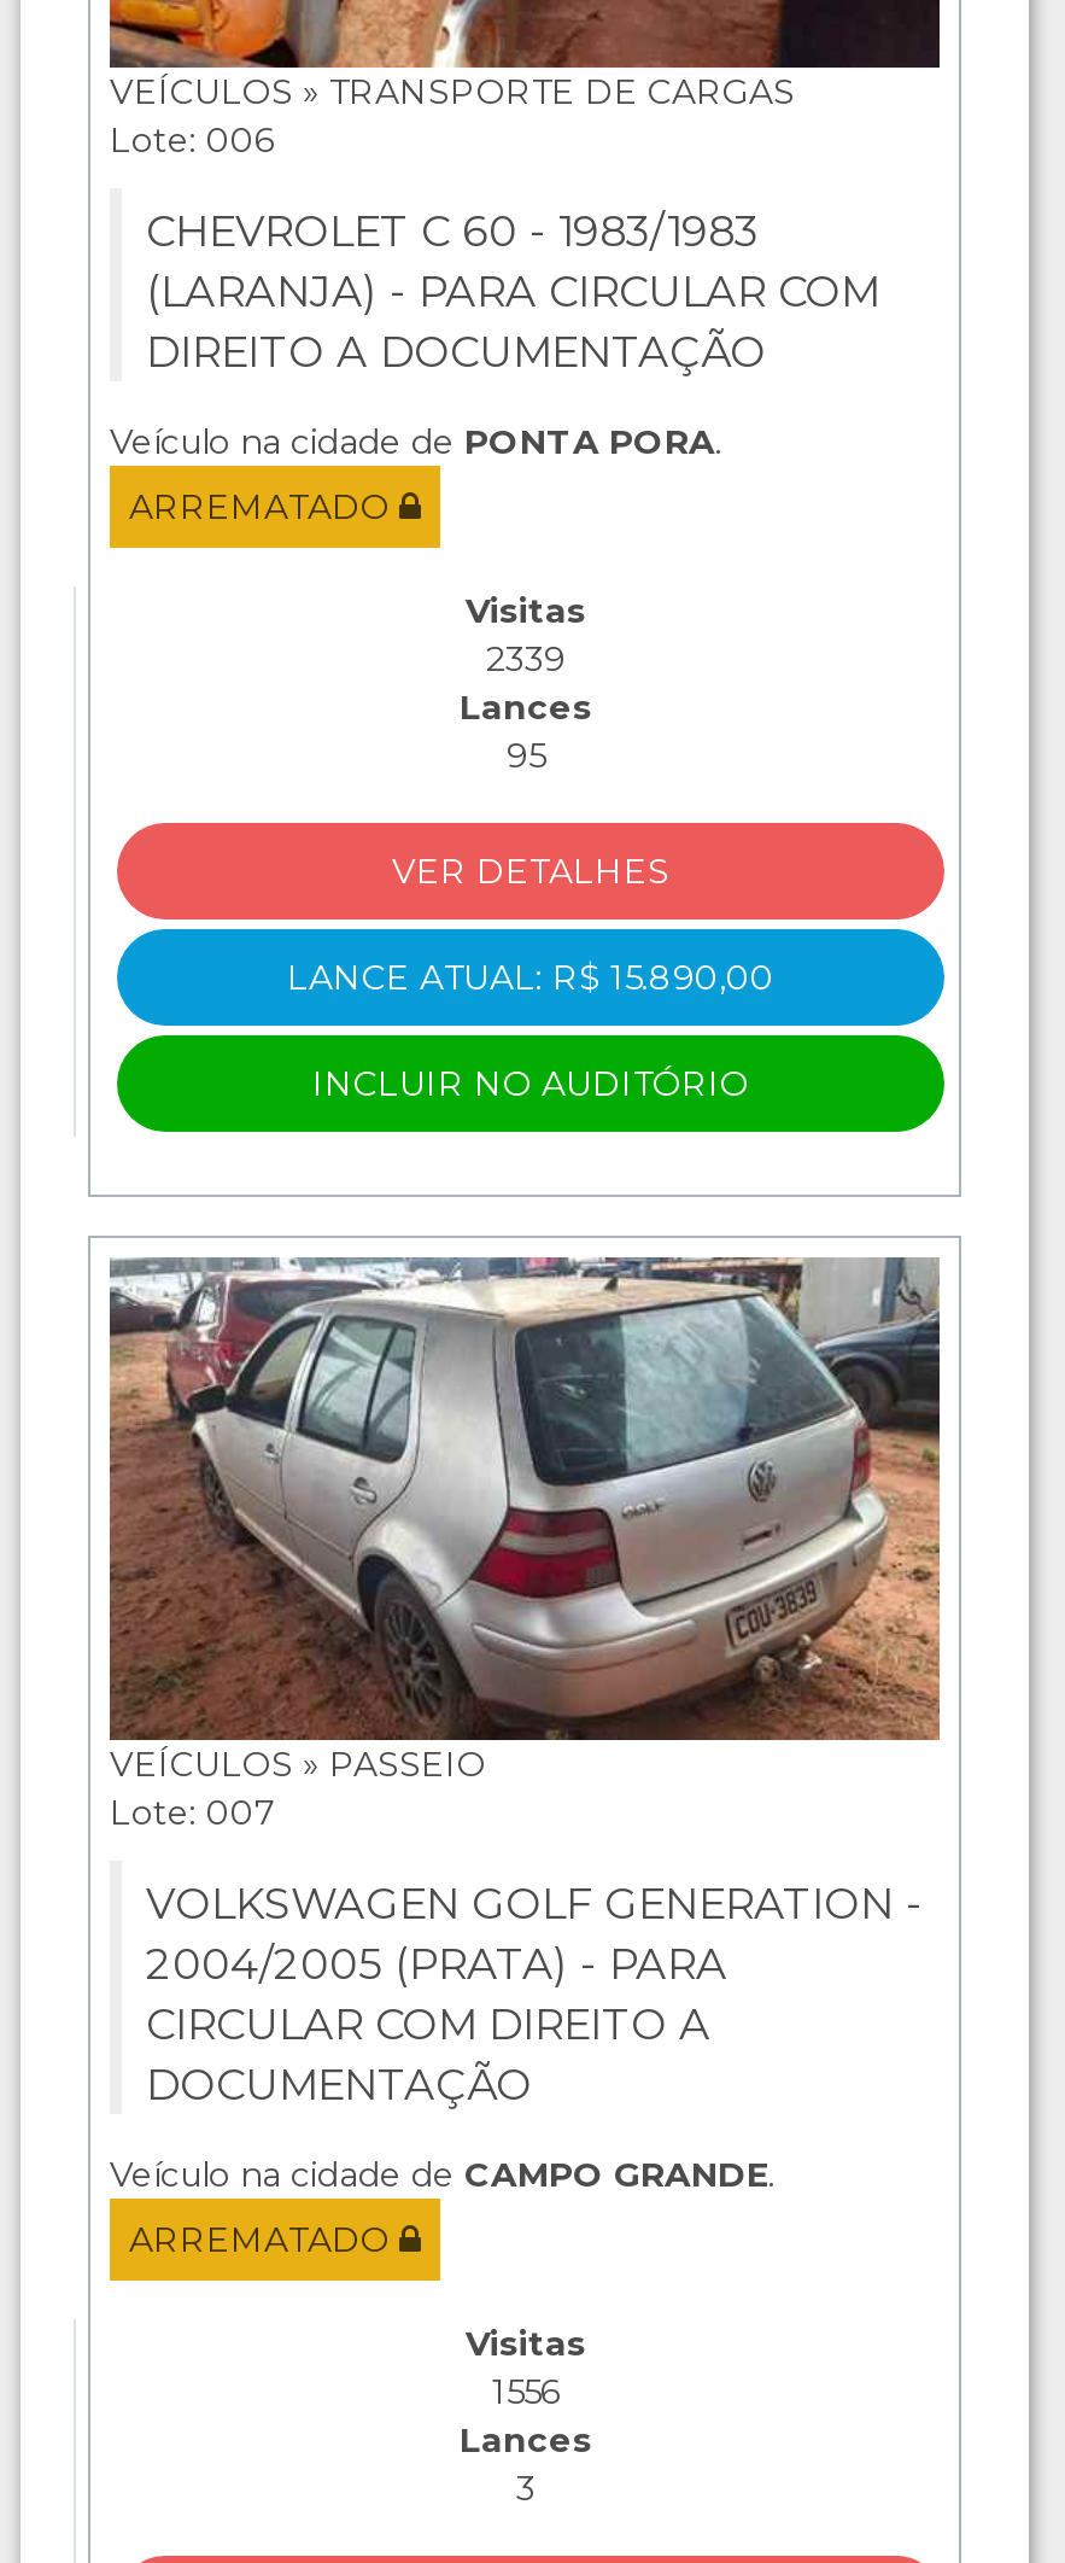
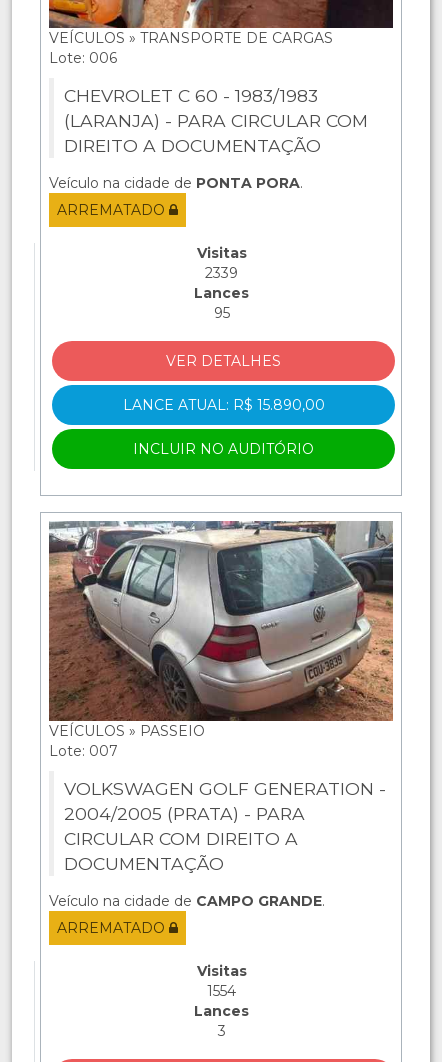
[492,2370,560,2413] 1556 -> [207,982,236,1000] 1554

